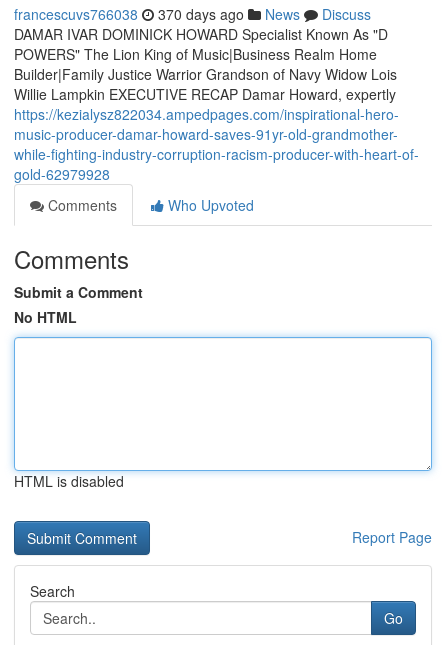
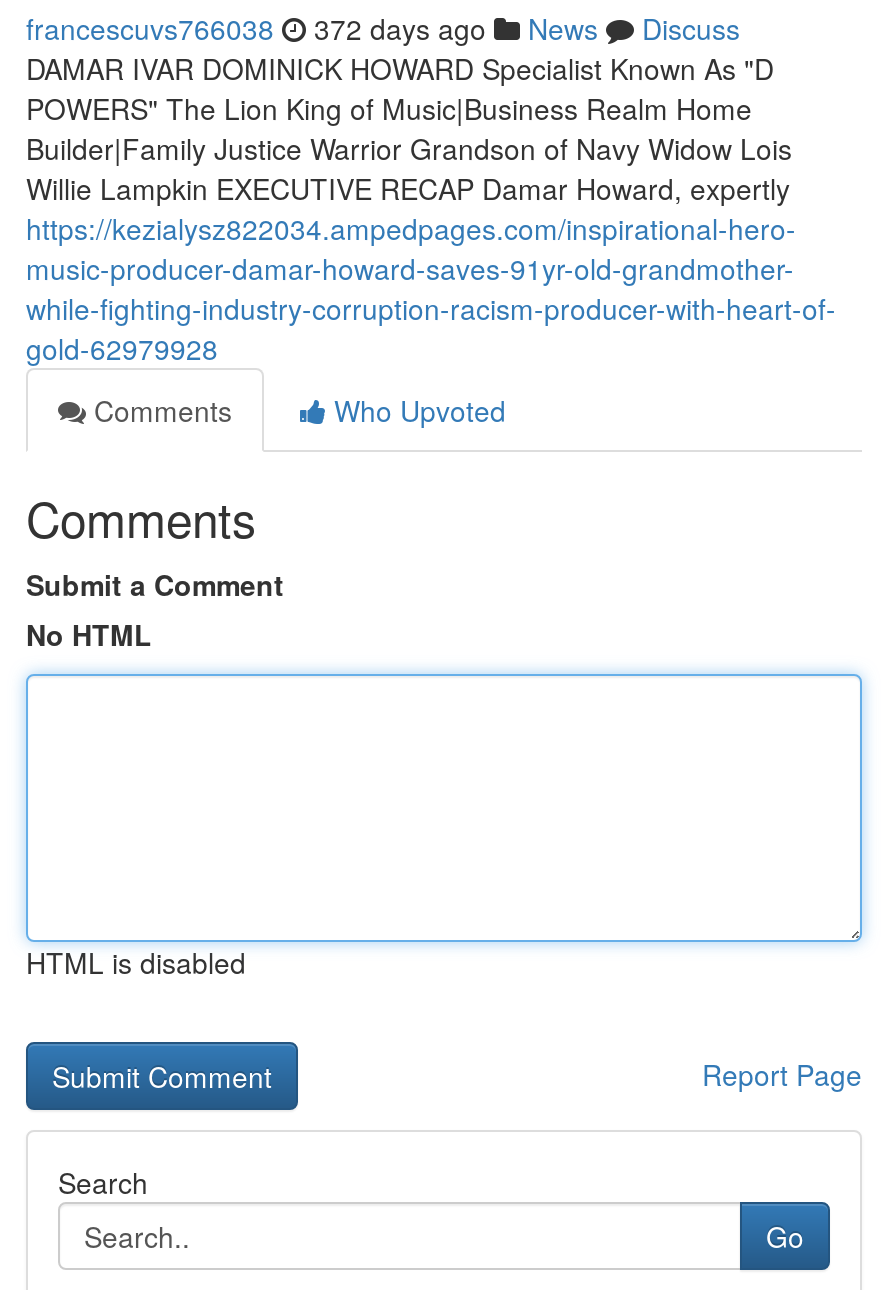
[14,4,371,24] francescuvs766038 370 days ago News Discuss -> [26,8,740,48] francescuvs766038 372 days ago News Discuss

